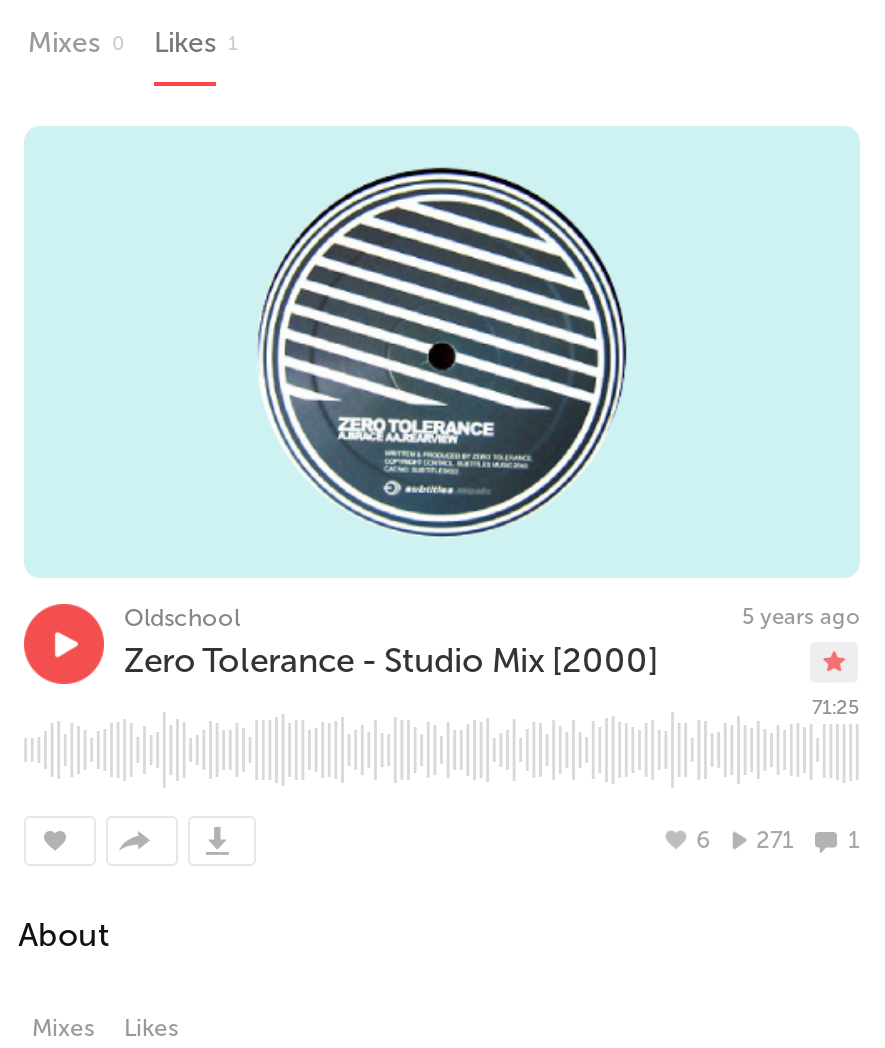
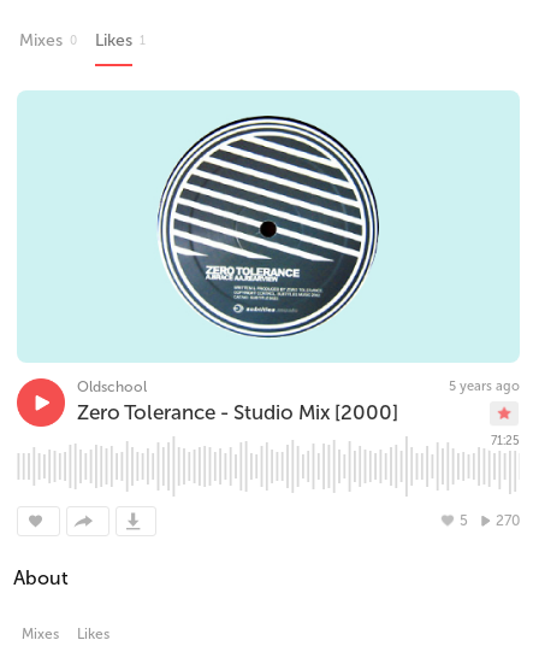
[696,825,860,853] 1 | 271 | 6 -> [460,512,520,529] 270 | 5

